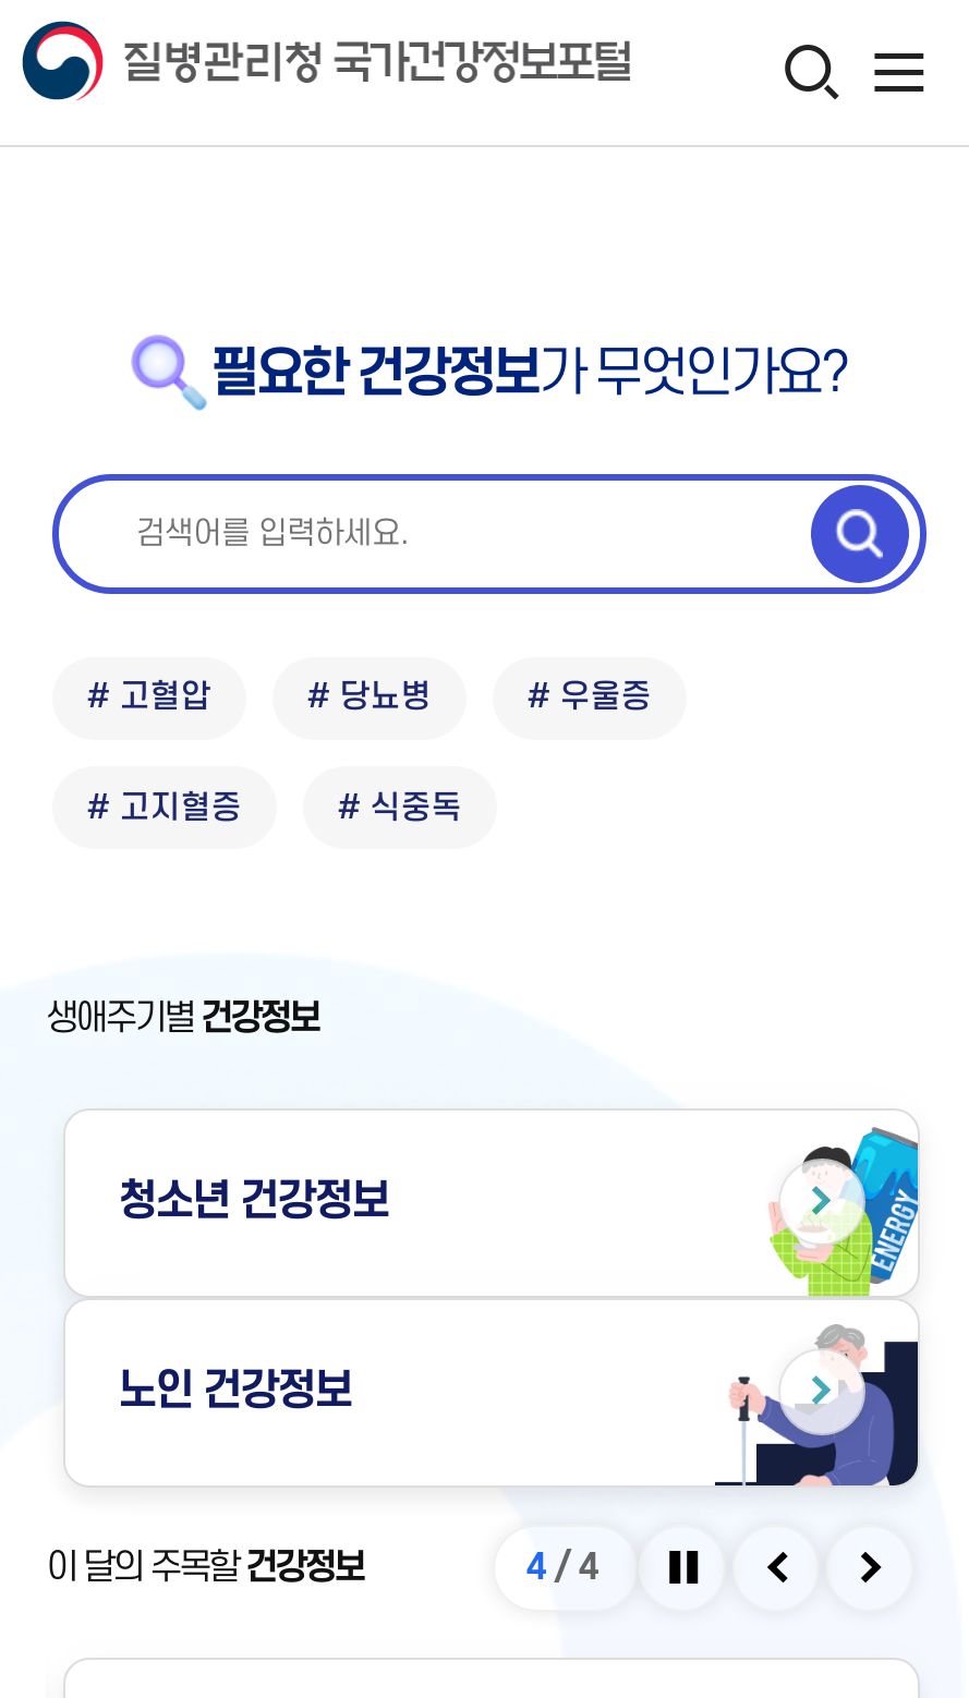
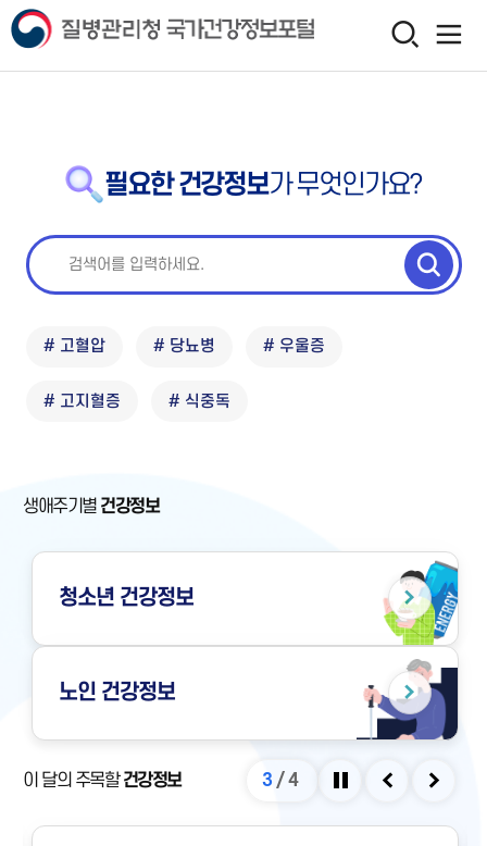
[526,1549,606,1589] 4 / 4 -> [262,771,302,791] 3 / 4

